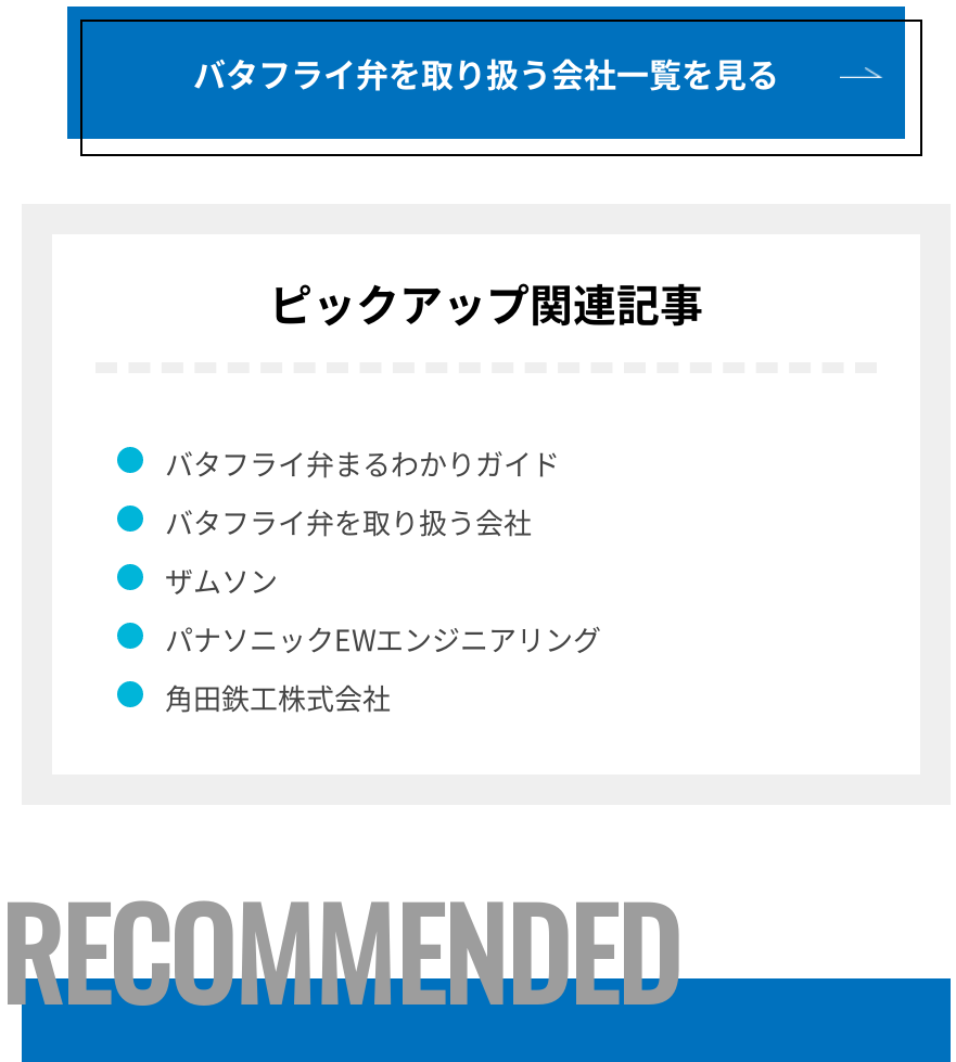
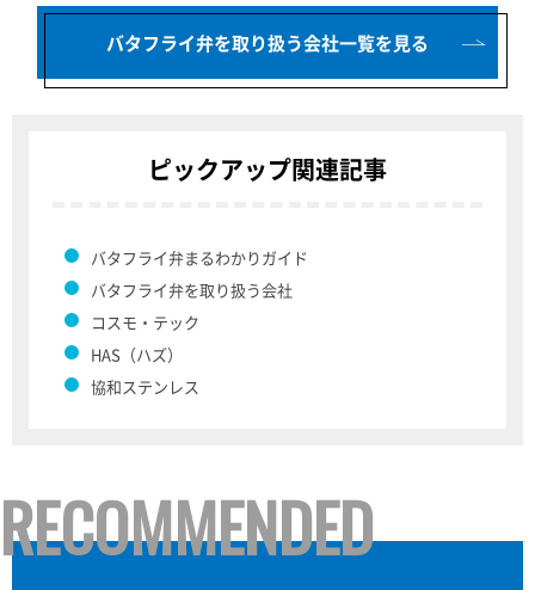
[165,560,601,718] ザムソン | パナソニックEWエンジニアリング | 角田鉄工株式会社 -> [91,311,199,398] コスモ・テック | HAS（ハズ） | 協和ステンレス

